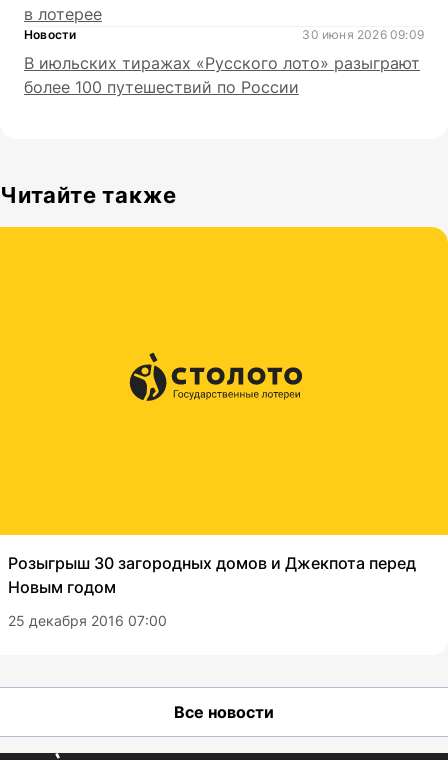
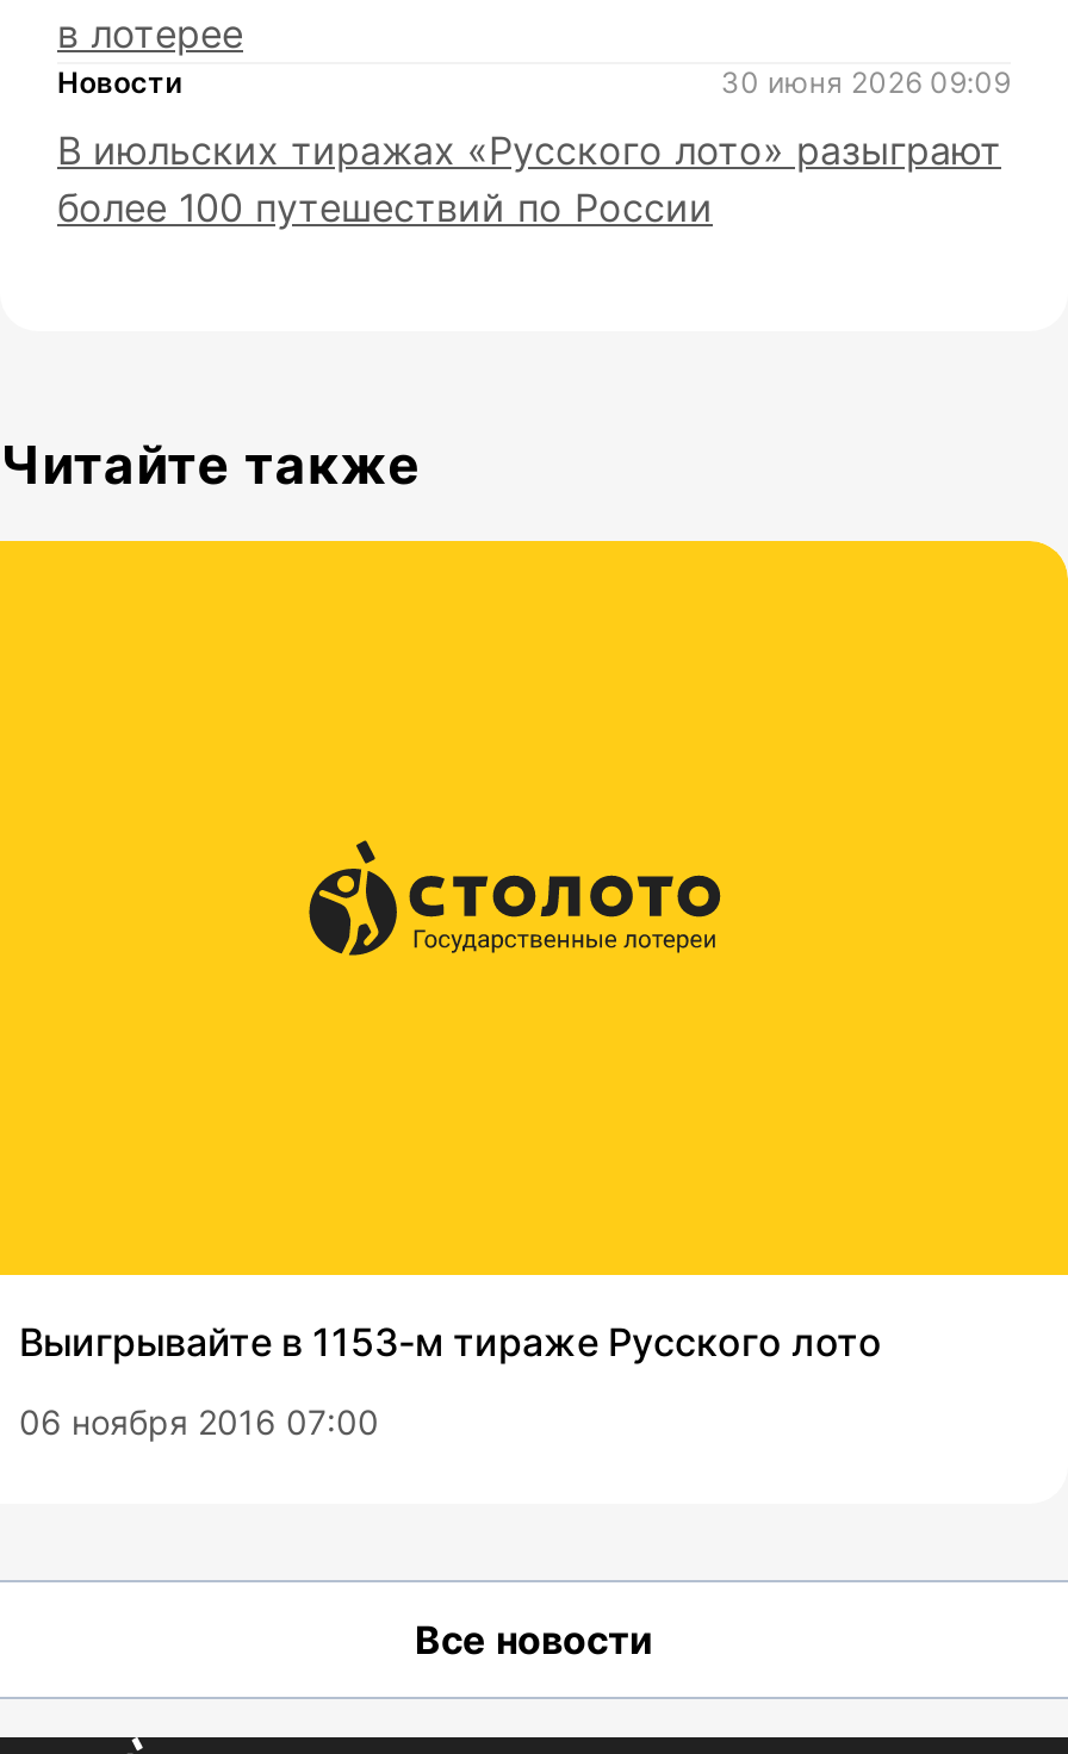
[8,553,416,597] Розыгрыш 30 загородных домов и Джекпота перед | Новым годом -> [19,1318,882,1366] Выигрывайте в 1153-м тираже Русского лото
[8,612,167,629] 25 декабря 2016 07:00 -> [19,1402,379,1442] 06 ноября 2016 07:00

